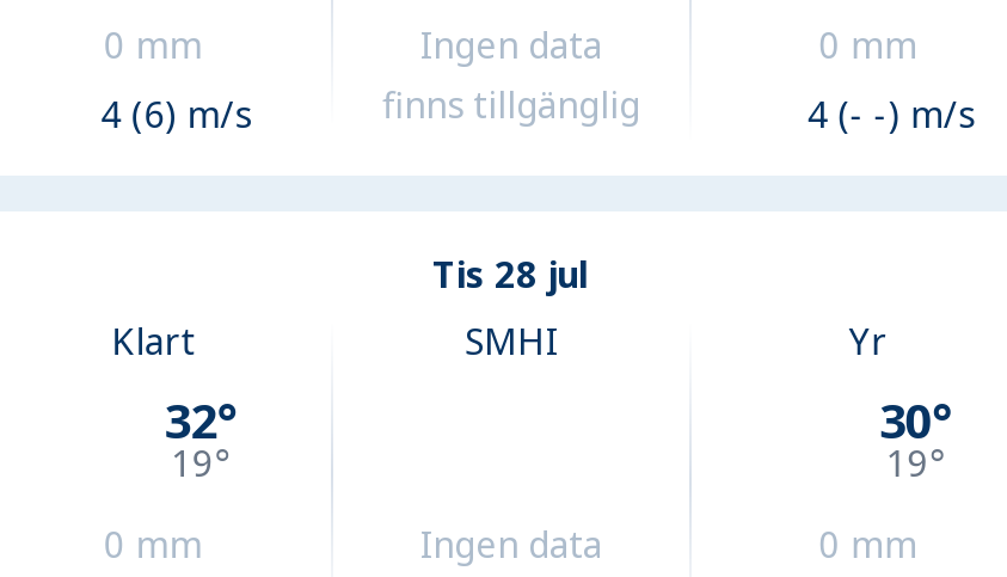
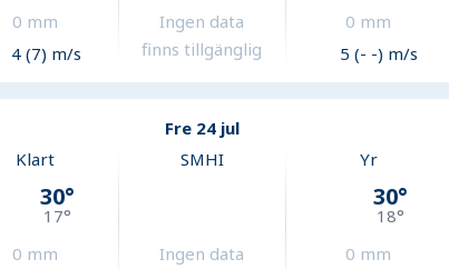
[101,89,251,137] 4 (6) m/s -> [11,42,81,64] 4 (7) m/s
[807,89,974,137] 4 (- -) m/s -> [340,42,418,64] 5 (- -) m/s
[432,251,588,298] Tis 28 jul -> [164,117,239,139] Fre 24 jul
[164,388,238,453] 32° -> [40,181,75,211] 30°
[171,438,231,486] 19° -> [44,204,72,227] 17°
[886,438,946,486] 19° -> [377,204,405,227] 18°

